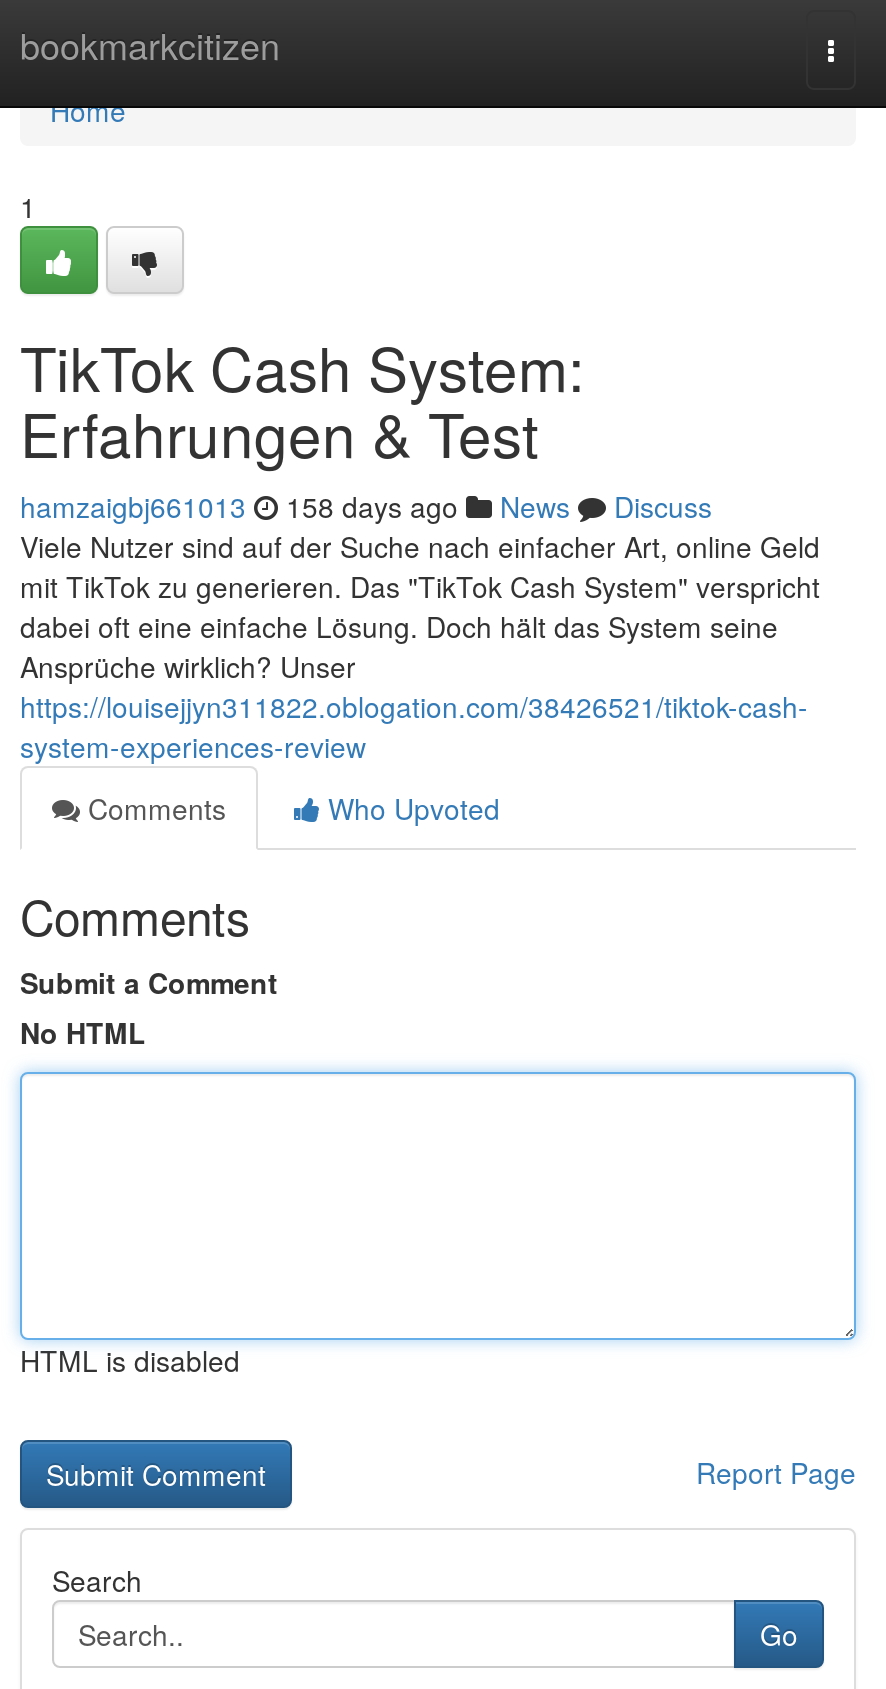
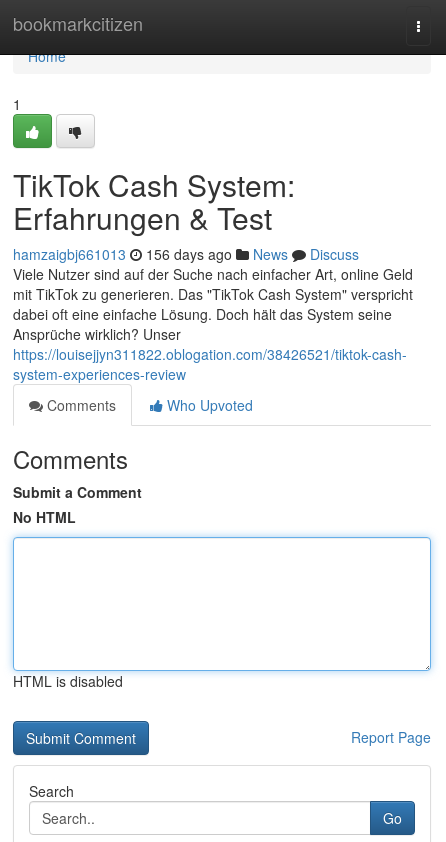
[20,486,712,526] hamzaigbj661013 158 days ago News Discuss -> [13,244,359,264] hamzaigbj661013 156 days ago News Discuss

